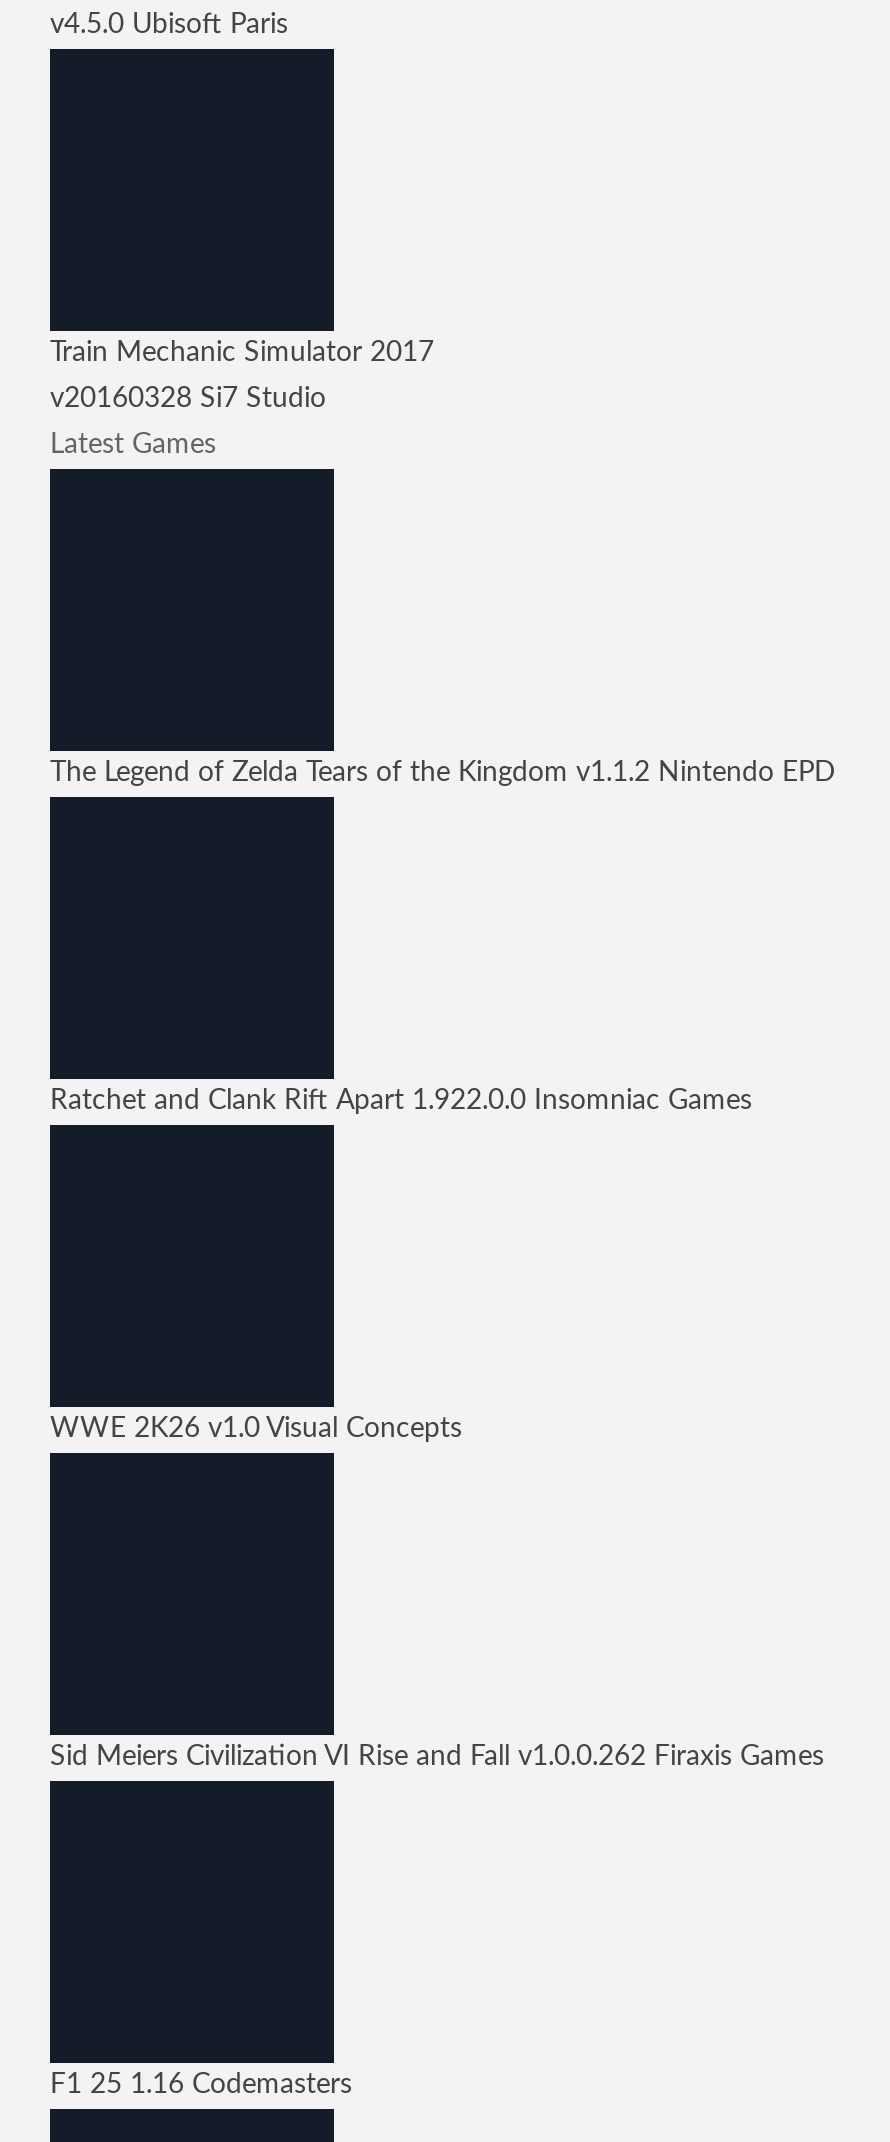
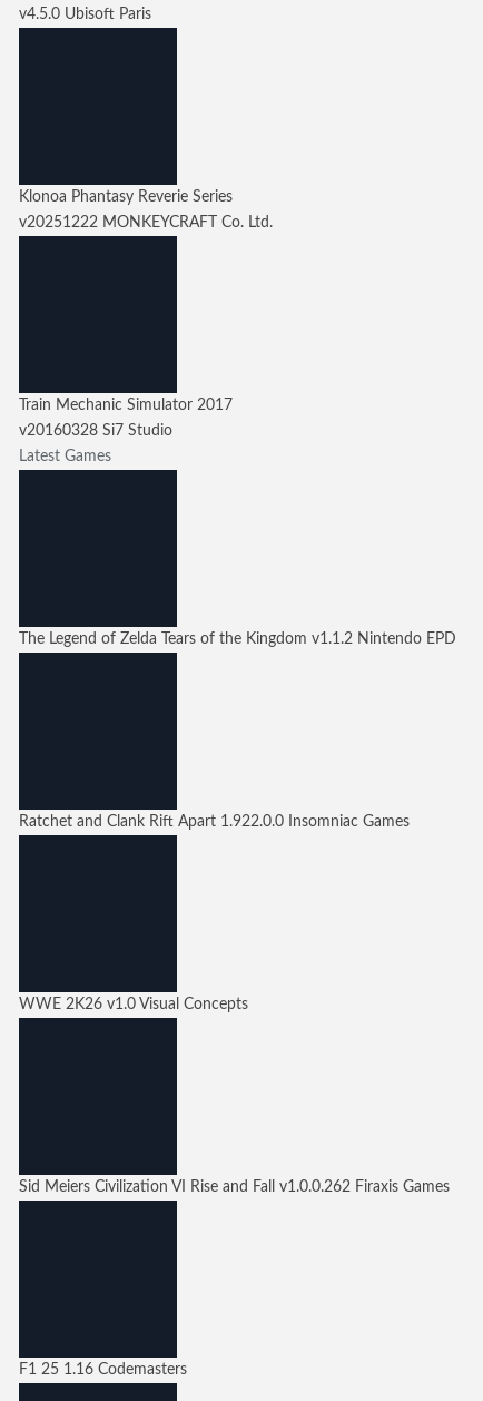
none -> [19,189,273,231] Klonoa Phantasy Reverie Series | v20251222 MONKEYCRAFT Co. Ltd.

